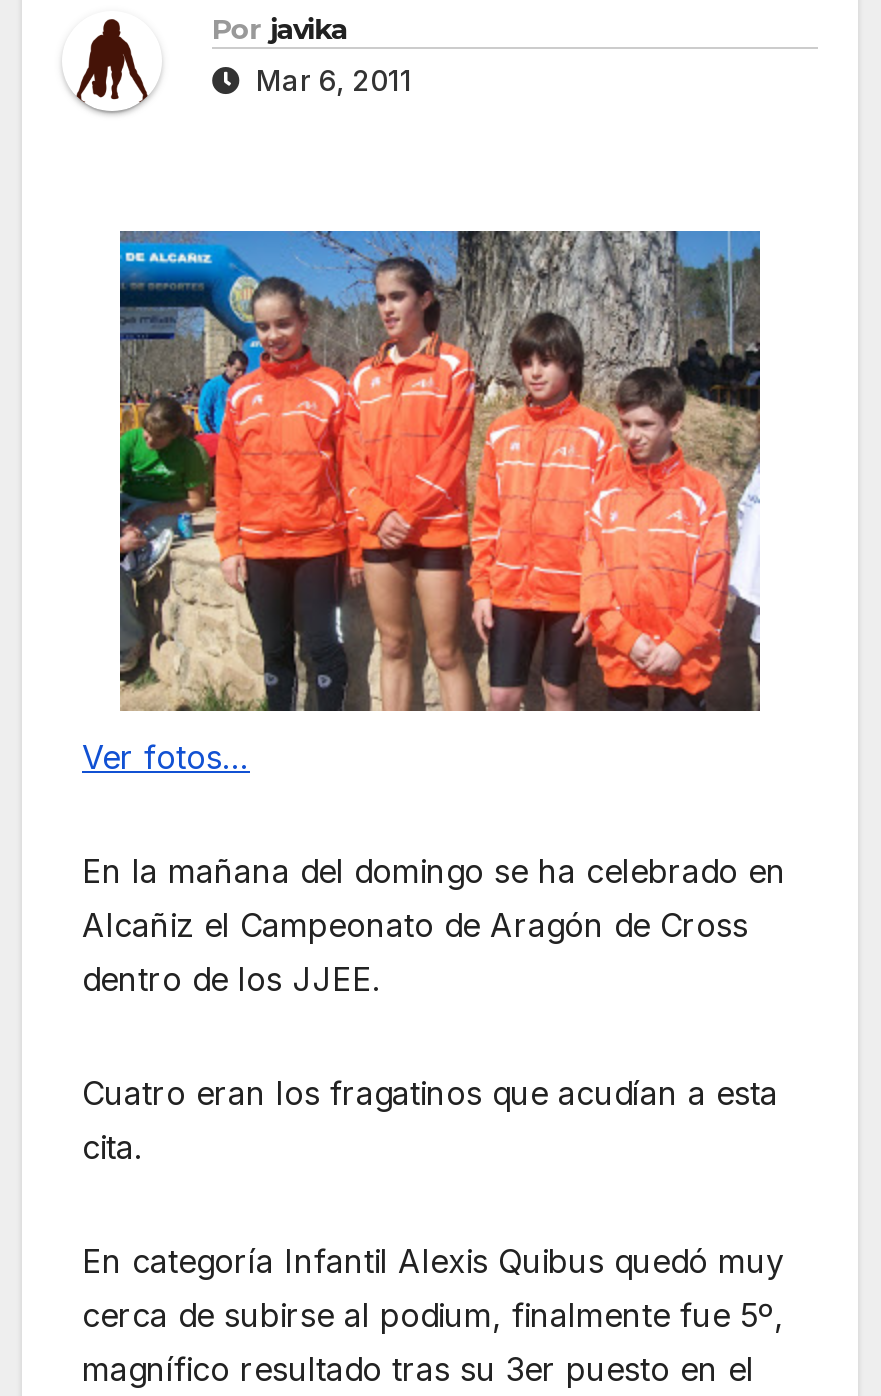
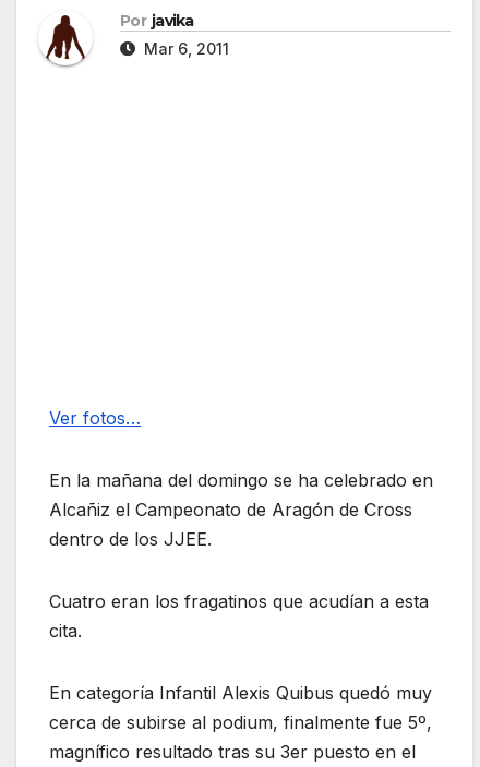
[118,228,762,714] [image] -> none

